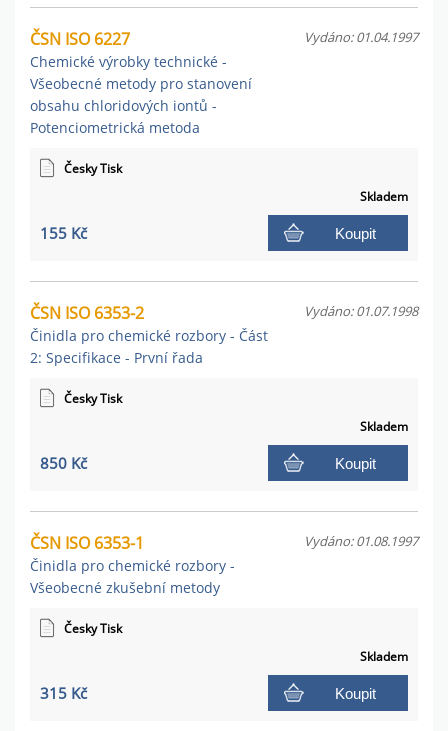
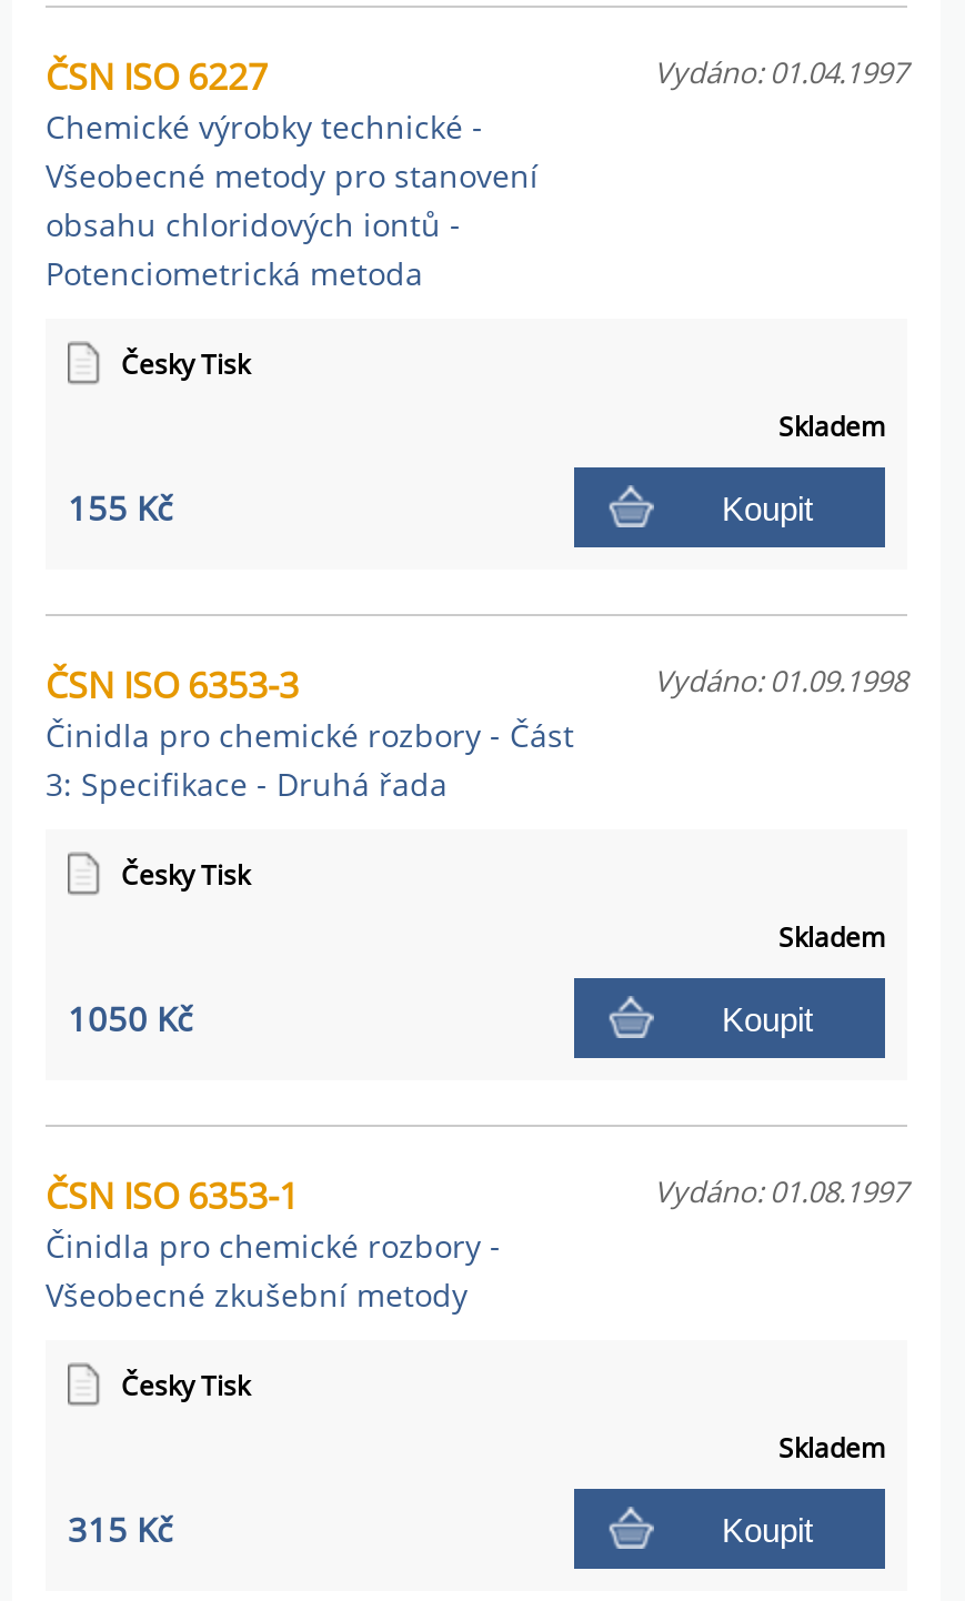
[30,302,144,324] ČSN ISO 6353-2 -> [46,661,299,709] ČSN ISO 6353-3
[304,302,418,320] Vydáno: 01.07.1998 -> [654,661,907,701] Vydáno: 01.09.1998
[30,348,203,367] 2: Specifikace - První řada -> [46,763,448,805] 3: Specifikace - Druhá řada
[40,453,87,473] 850 Kč -> [68,996,192,1040] 1050 Kč

